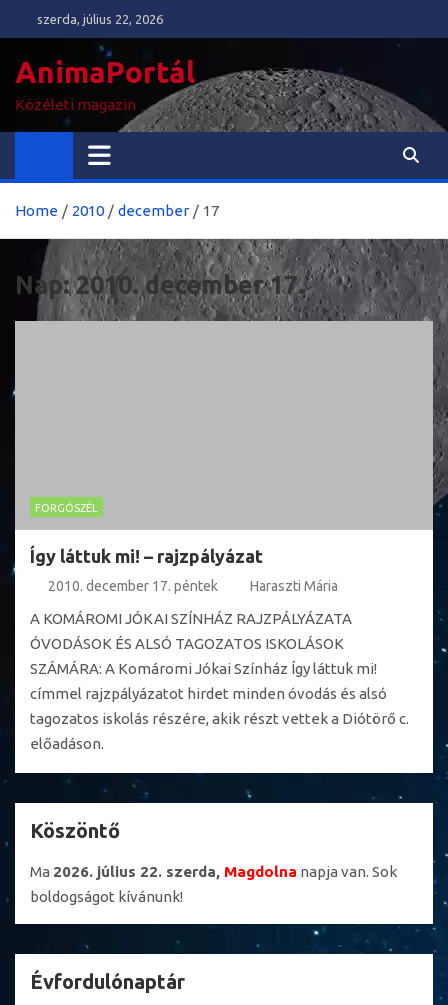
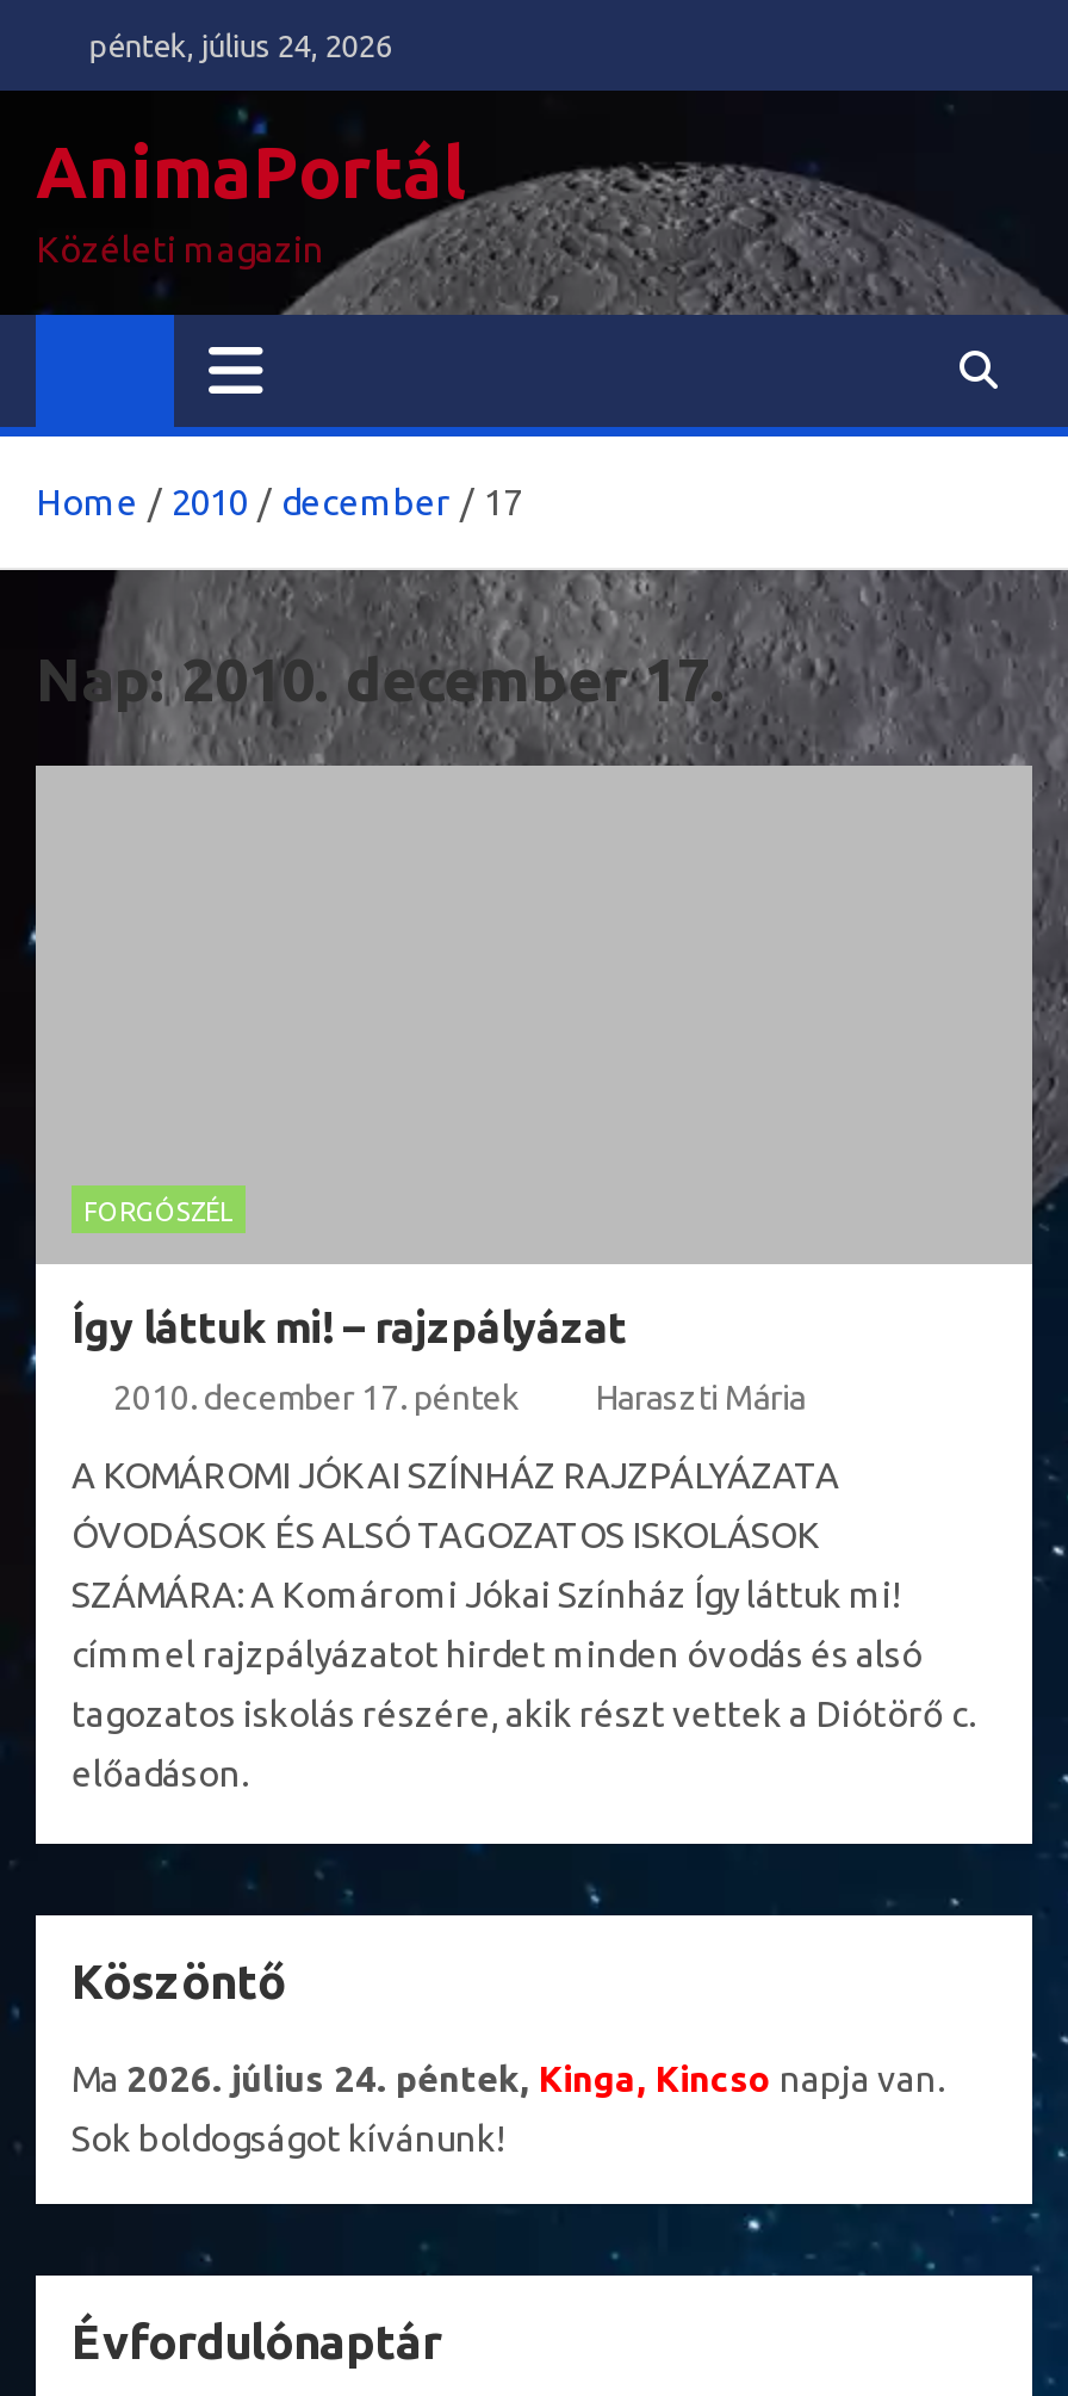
[31,12,163,26] szerda, július 22, 2026 -> [74,29,391,62] péntek, július 24, 2026
[30,863,397,880] Ma 2026. július 22. szerda, Magdolna napja van. Sok -> [72,2058,944,2099] Ma 2026. július 24. péntek, Kinga, Kincso napja van.
[30,888,183,905] boldogságot kívánunk! -> [72,2118,503,2159] Sok boldogságot kívánunk!

